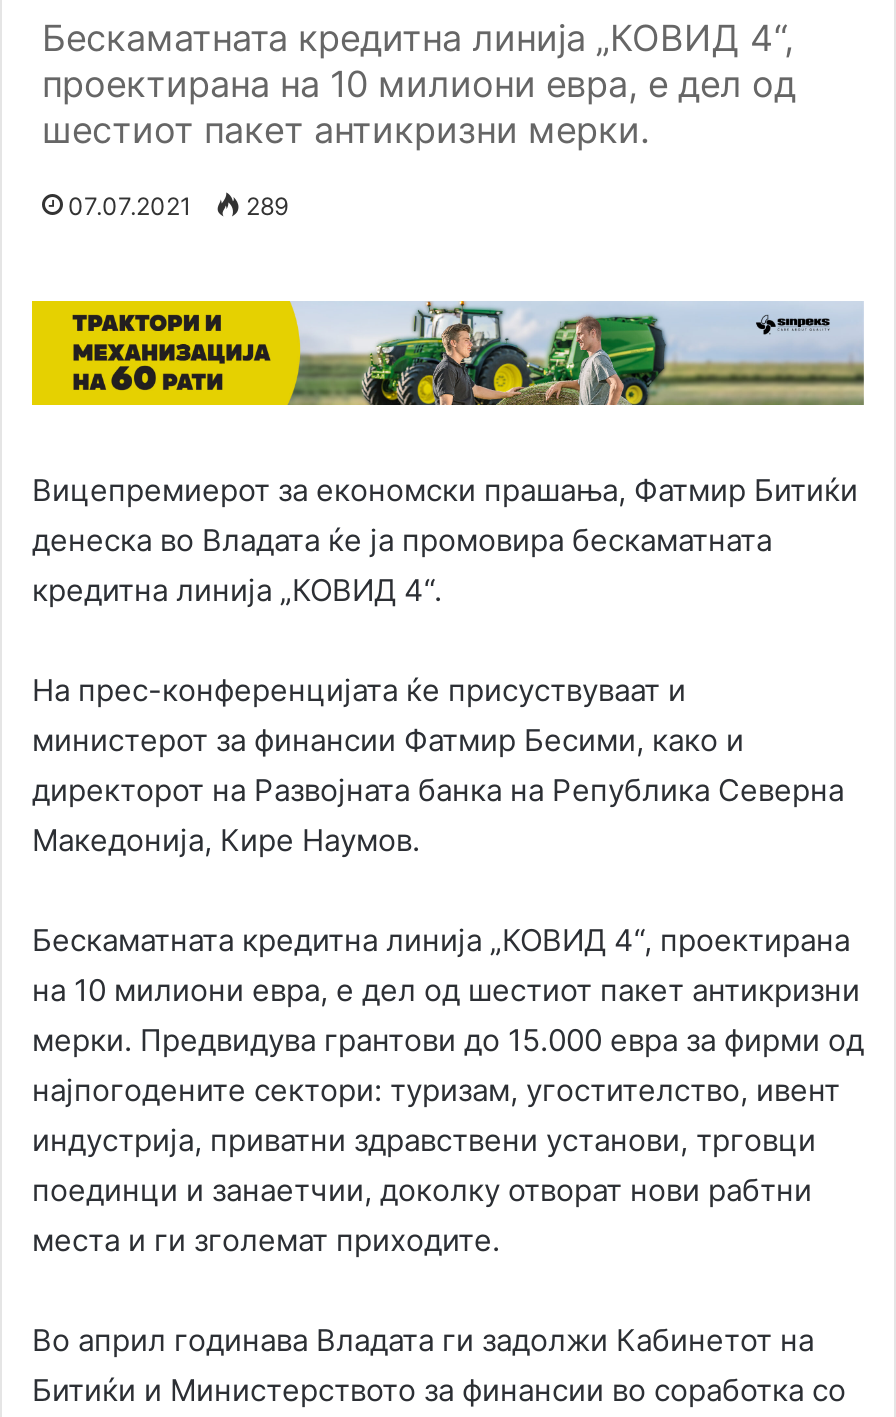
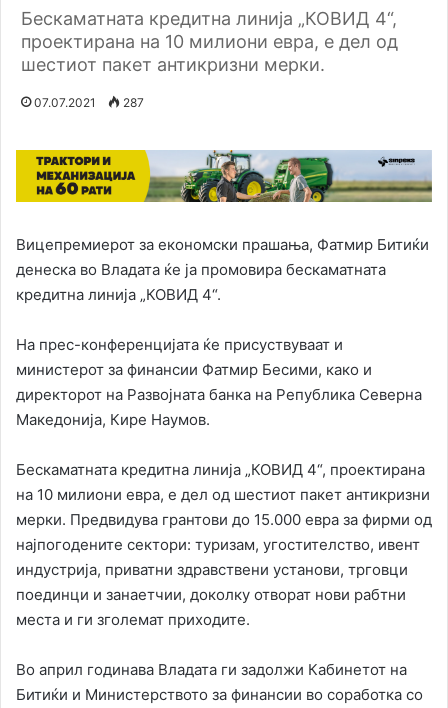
[68,192,288,222] 07.07.2021 289 -> [34,95,144,110] 07.07.2021 287

